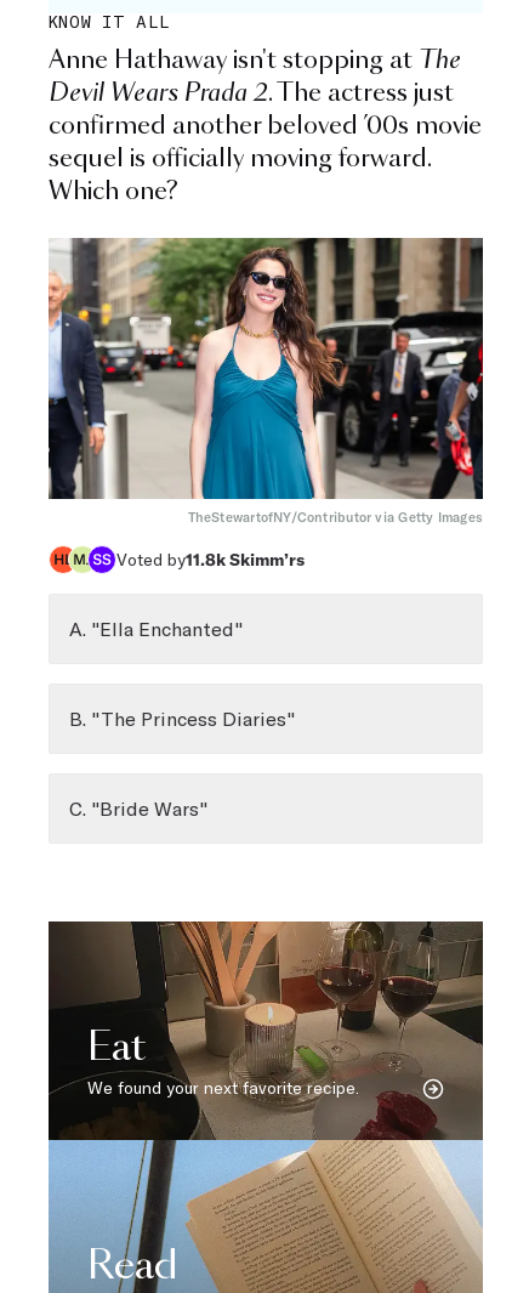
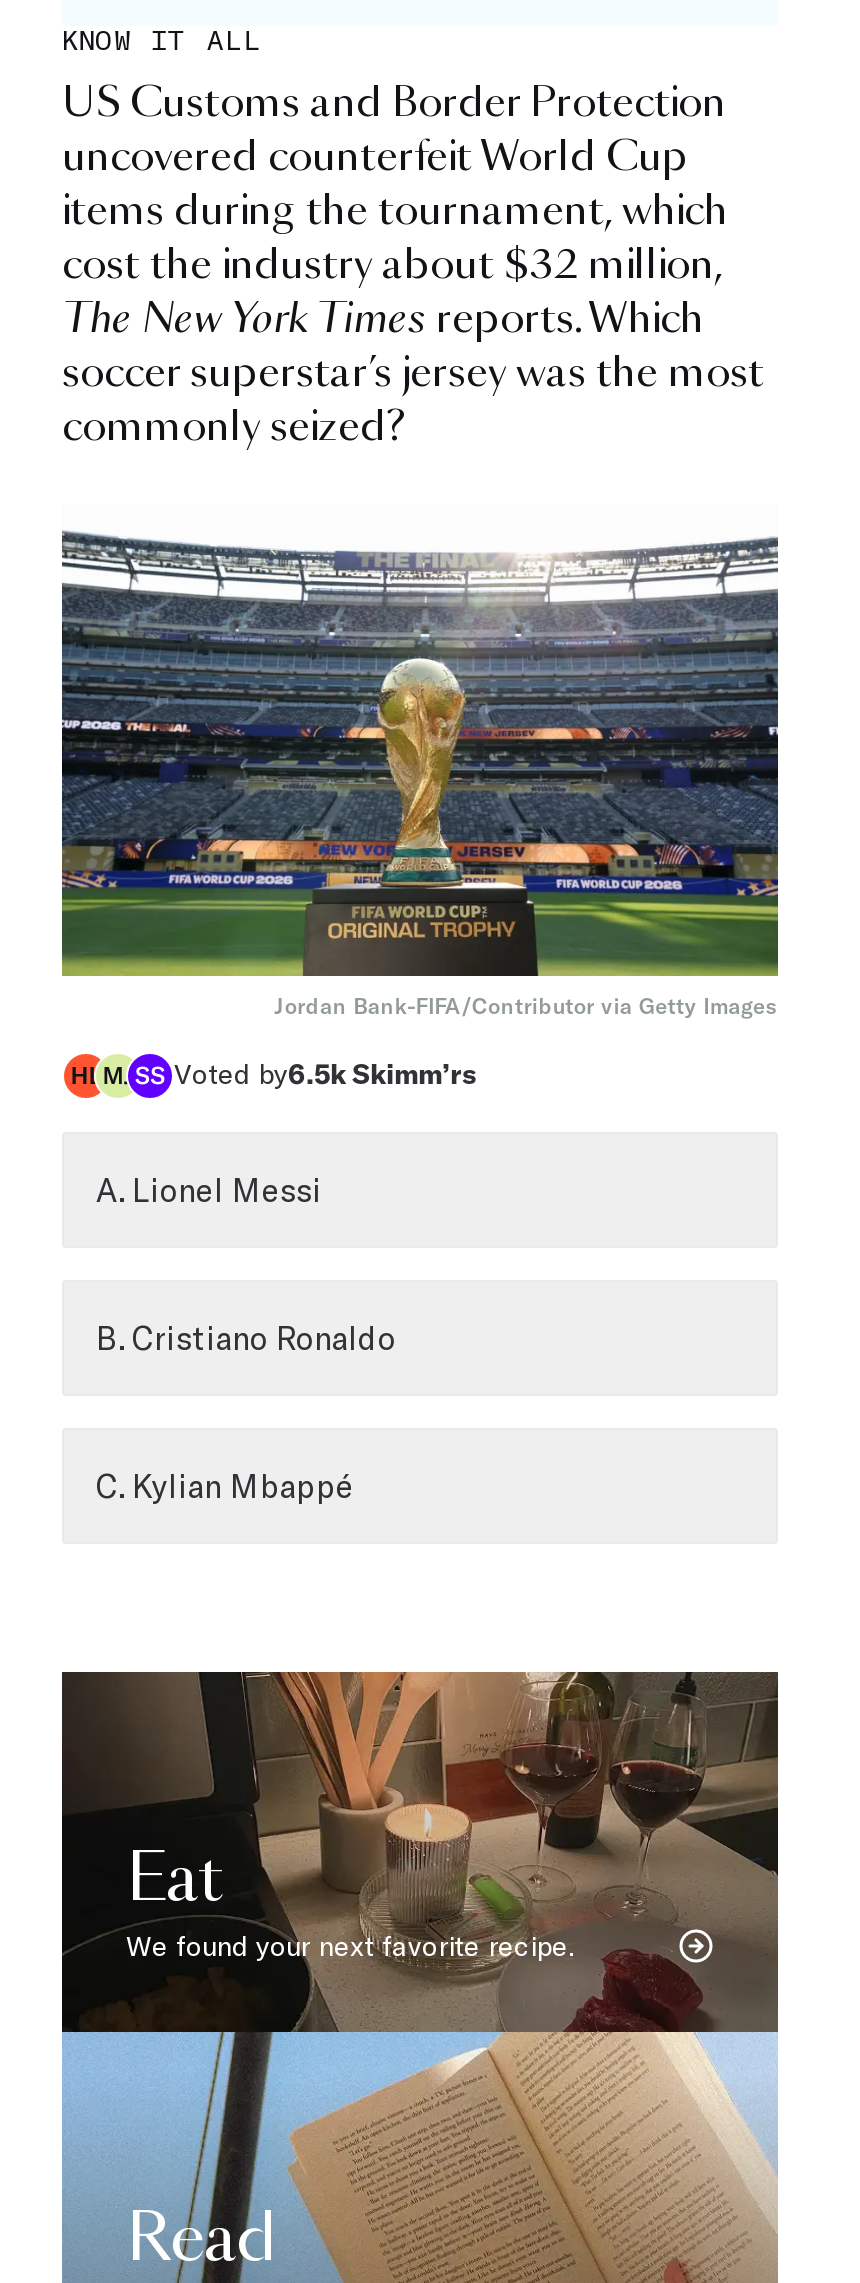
[49,49,482,204] Anne Hathaway isn't stopping at The | Devil Wears Prada 2. The actress just | confirmed another beloved ’00s movie | sequel is officially moving forward. | Which one? -> [62,84,764,448] US Customs and Border Protection | uncovered counterfeit World Cup | items during the tournament, which | cost the industry about $32 million, | The New York Times reports. Which | soccer superstar’s jersey was the most | commonly seized?
[47,246,484,526] [image] | TheStewartofNY/Contributor via Getty Images -> [60,528,780,1019] [image] | Jordan Bank-FIFA/Contributor via Getty Images
[116,549,305,570] Voted by11.8kSkimm’rs -> [174,1056,476,1092] Voted by6.5kSkimm’rs
[69,617,243,642] A. "Ella Enchanted" -> [96,1169,322,1209] A. Lionel Messi
[69,707,295,731] B. "The Princess Diaries" -> [96,1317,396,1357] B. Cristiano Ronaldo
[69,797,207,821] C. "Bride Wars" -> [96,1465,354,1505] C. Kylian Mbappé

